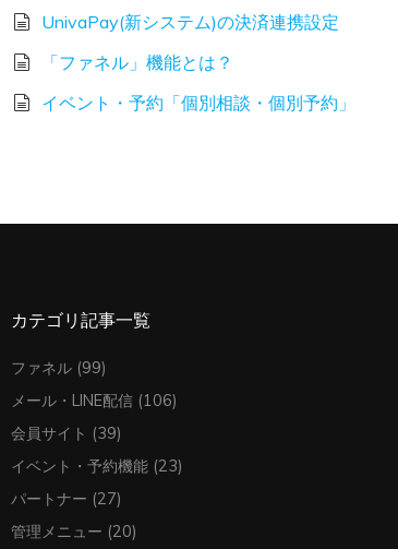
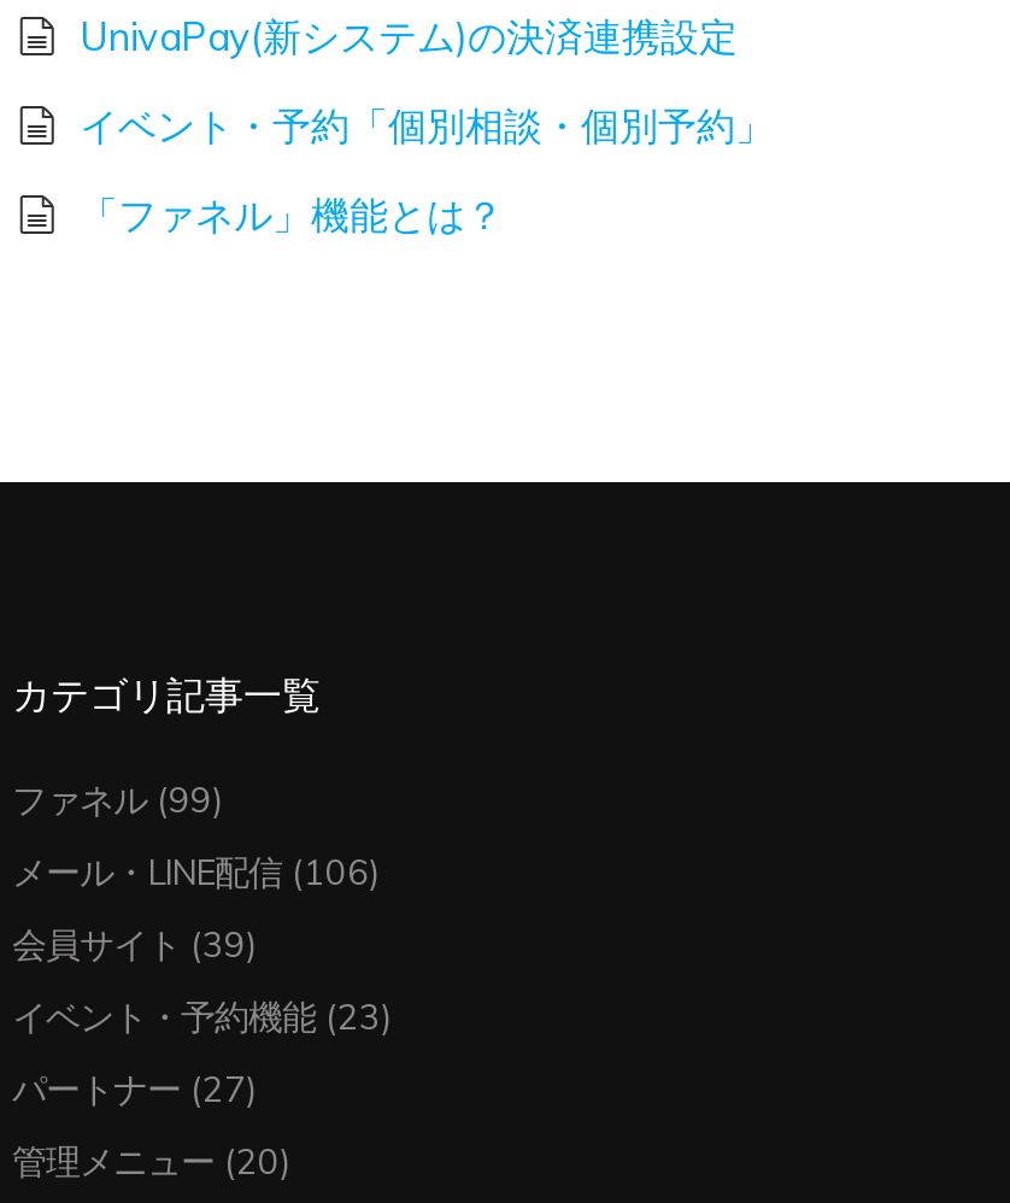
moved [41,51,233,73] -> [80,192,504,240]: 「ファネル」機能とは？
moved [41,91,355,113] -> [80,102,774,151]: イベント・予約「個別相談・個別予約」

